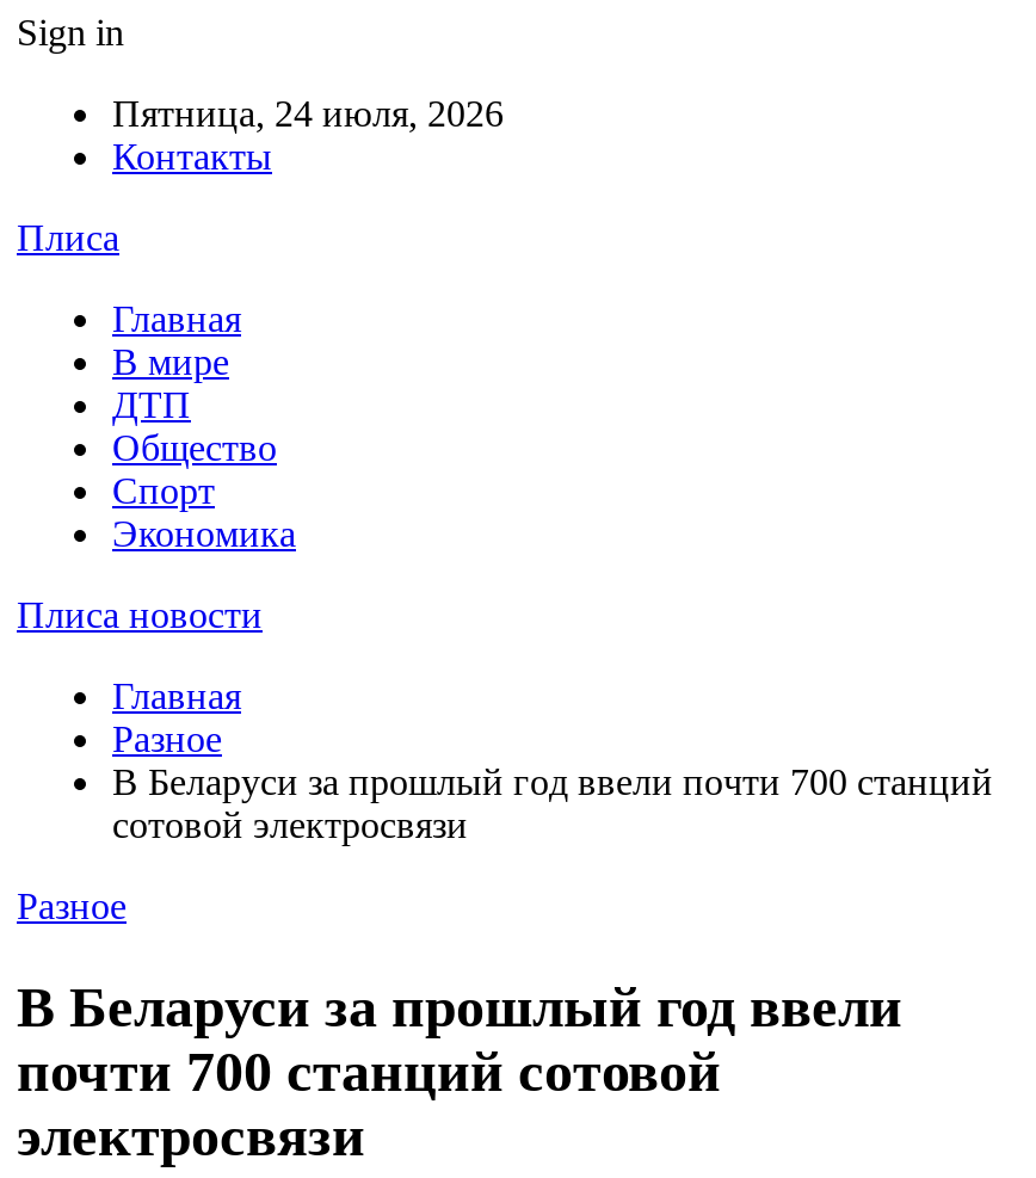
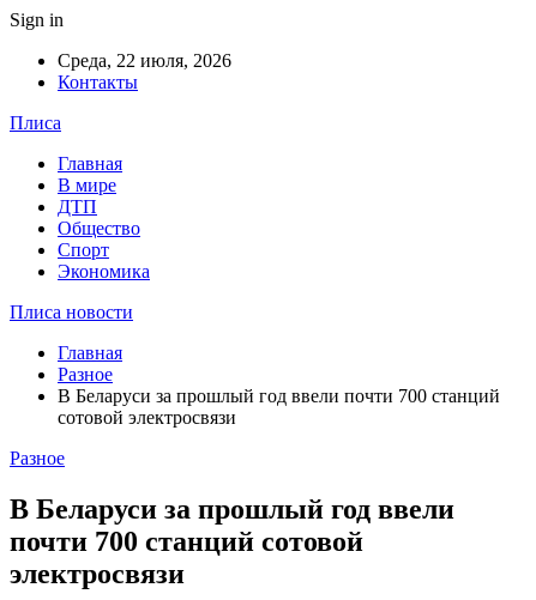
[112,93,504,134] Пятница, 24 июля, 2026 -> [58,50,231,71] Среда, 22 июля, 2026

